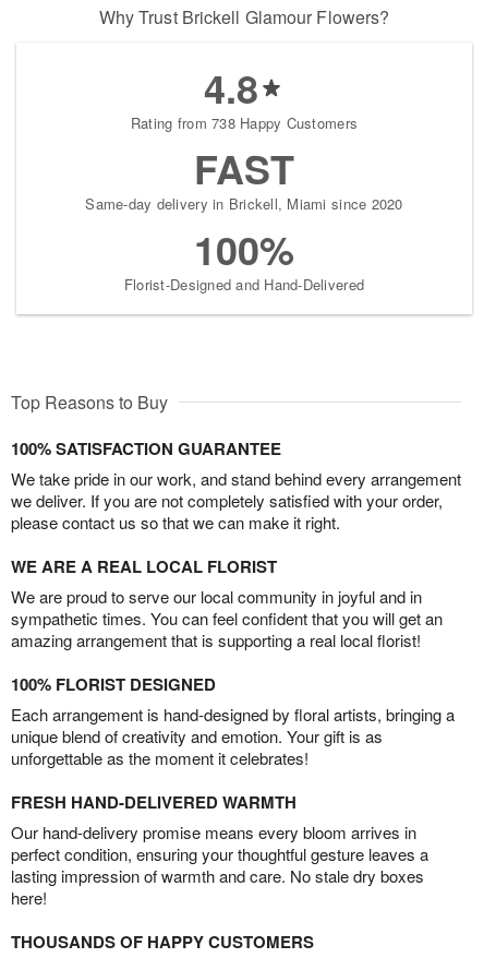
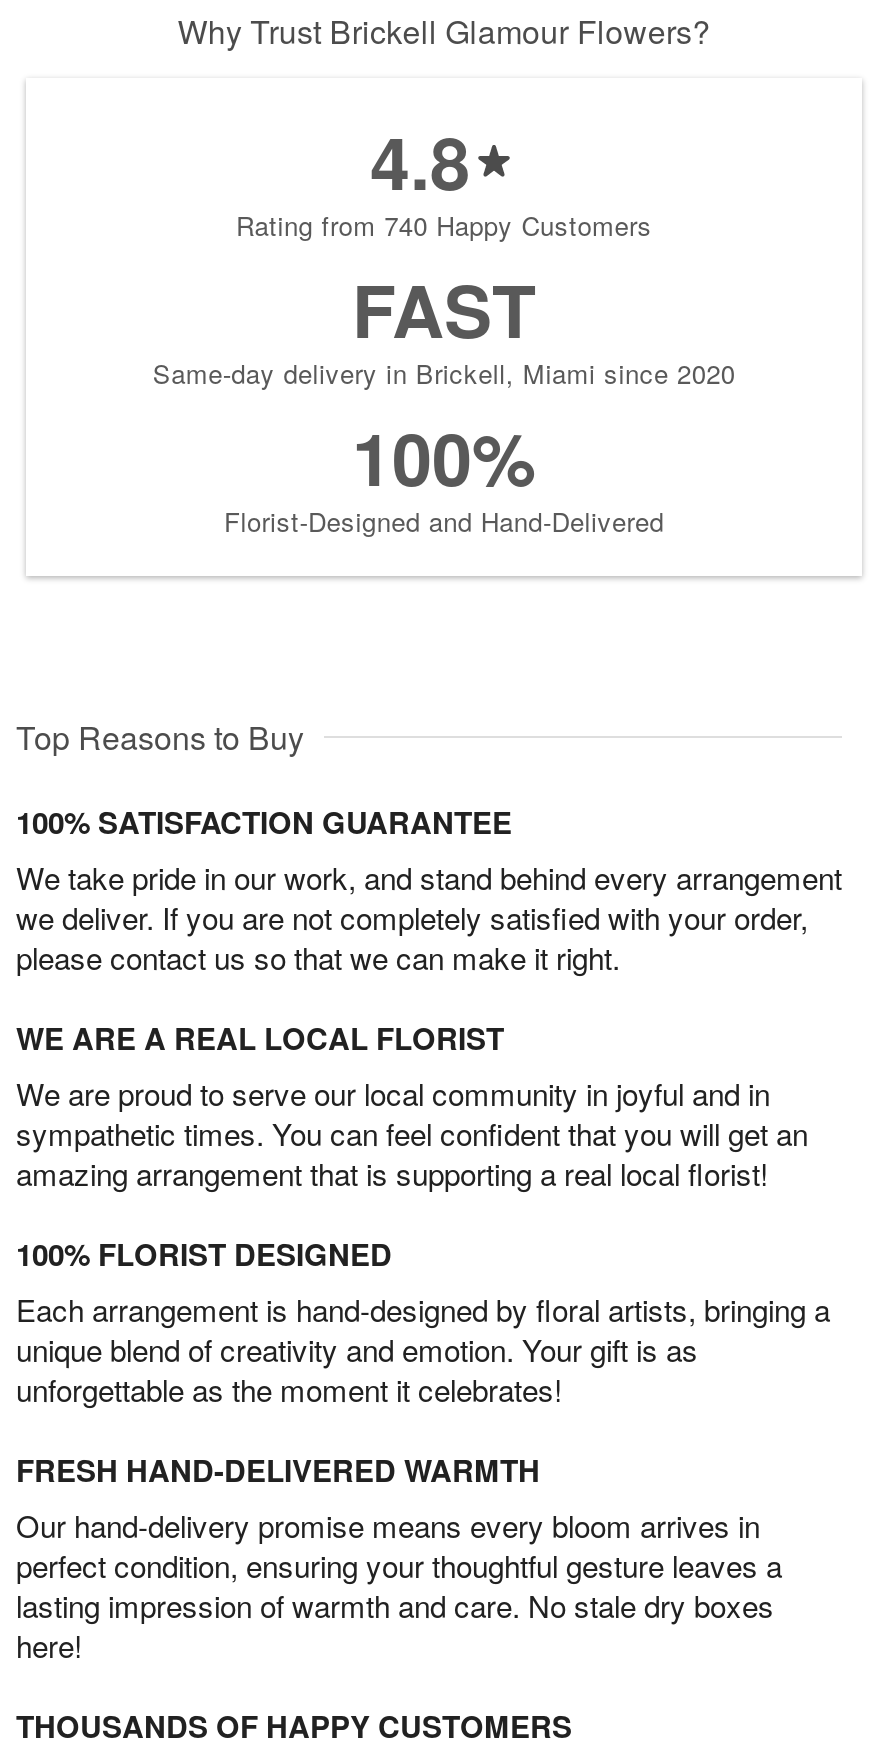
[131,112,358,133] Rating from 738 Happy Customers -> [236,205,652,243] Rating from 740 Happy Customers

